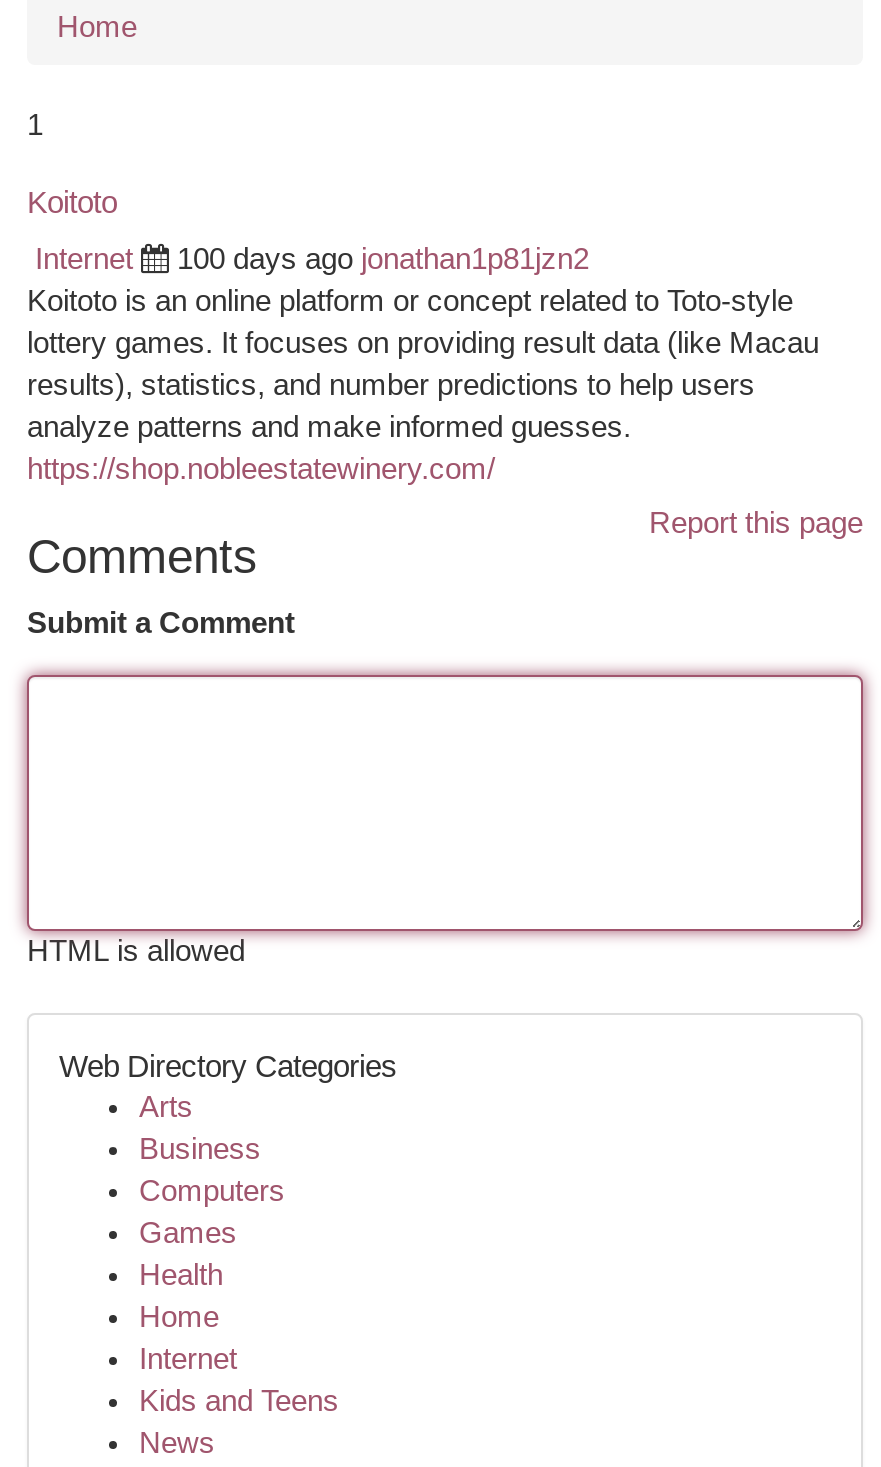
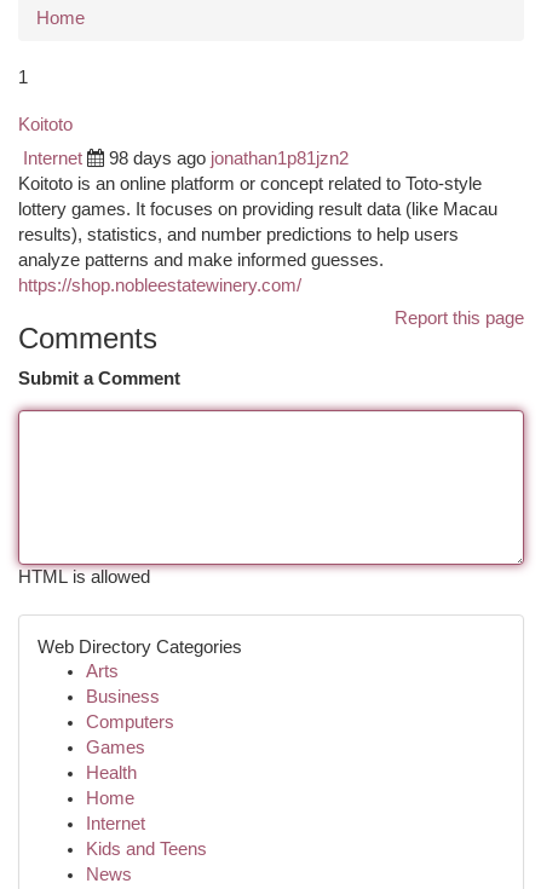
[177,243,589,275] 100 days ago jonathan1p81jzn2 -> [109,149,349,168] 98 days ago jonathan1p81jzn2

